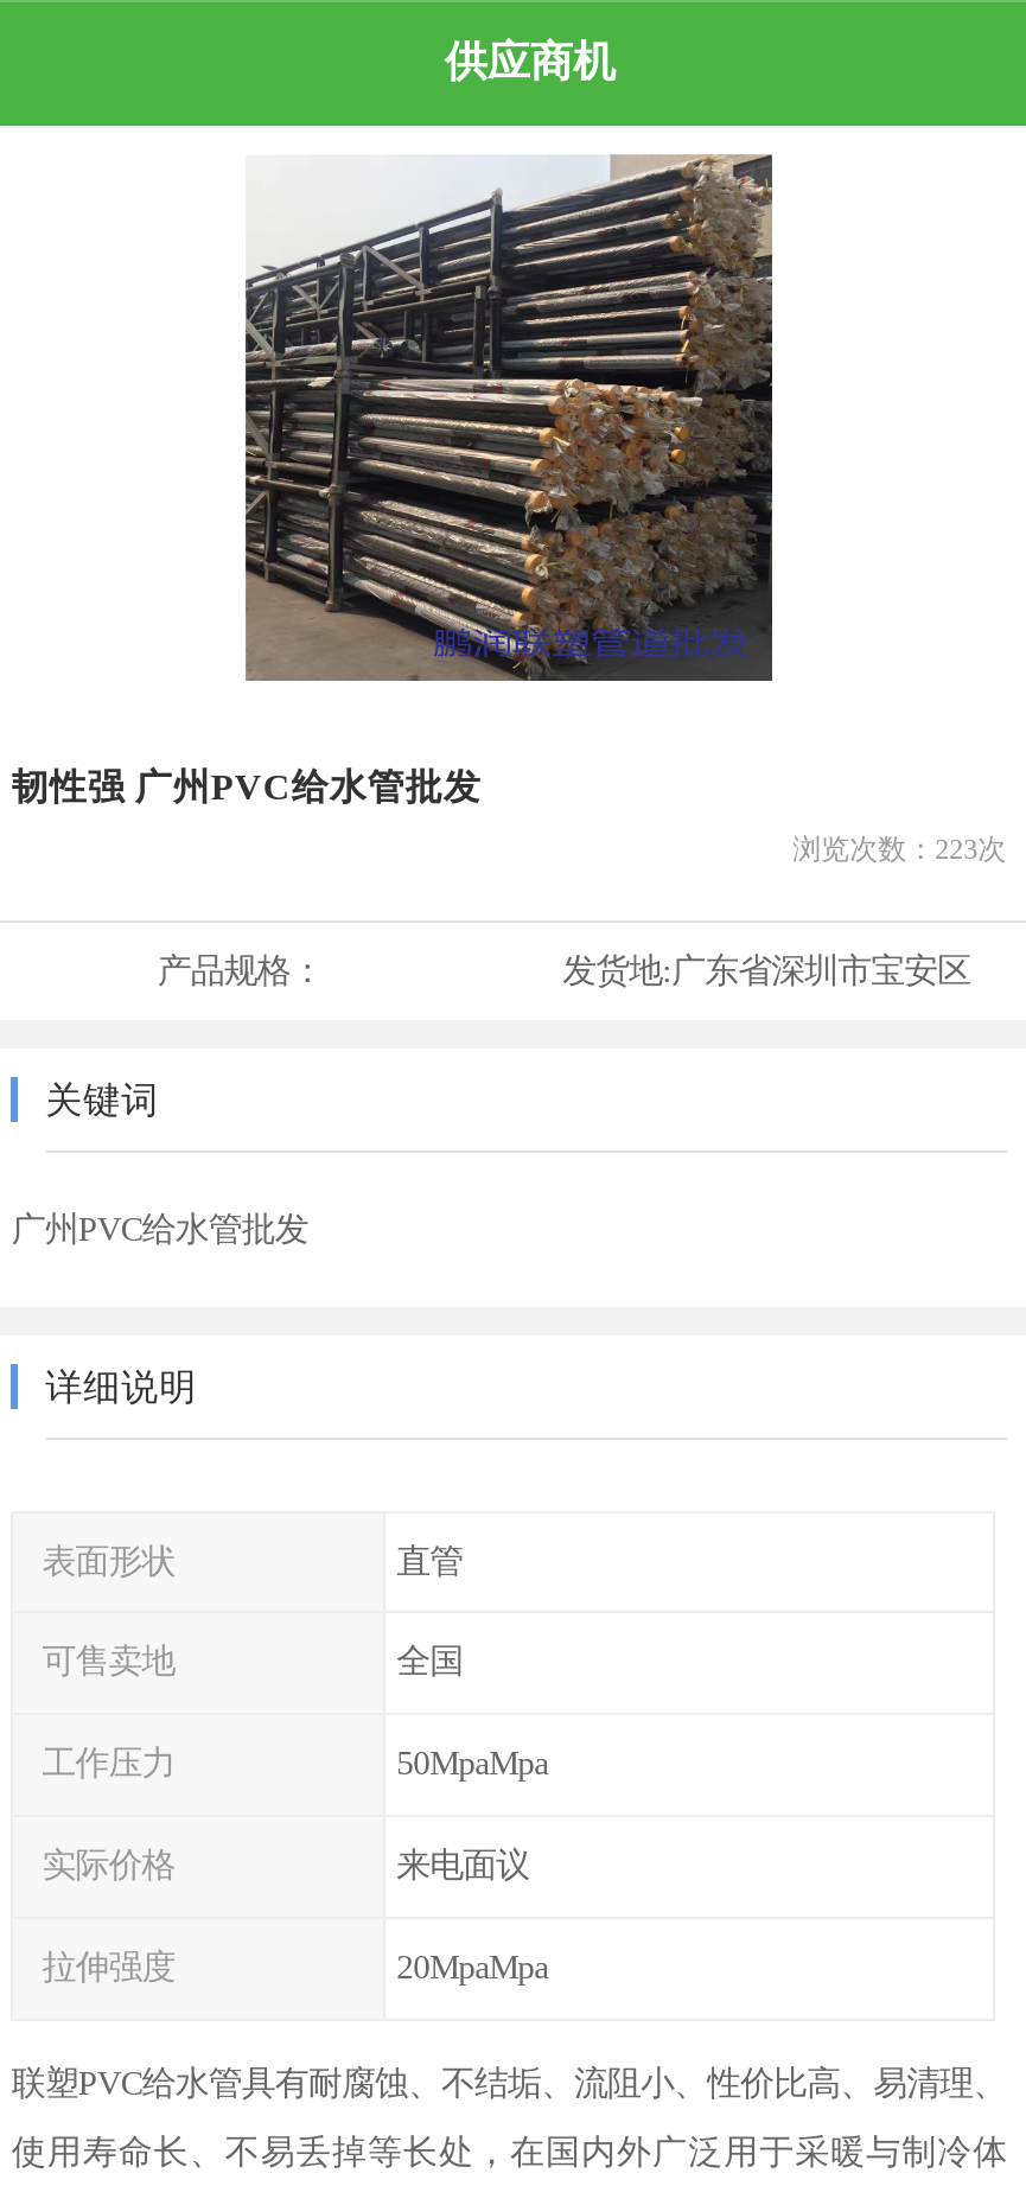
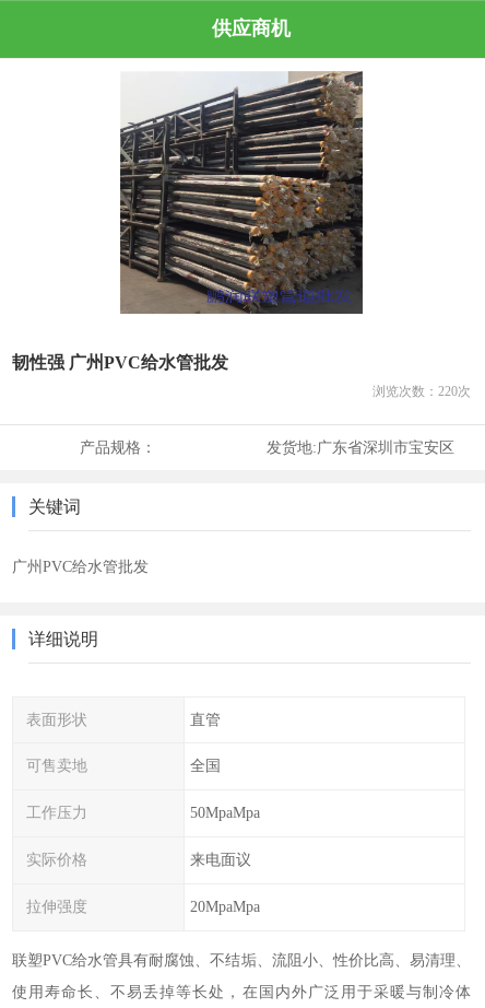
[793,832,1006,865] 浏览次数：223次 -> [372,383,470,399] 浏览次数：220次

